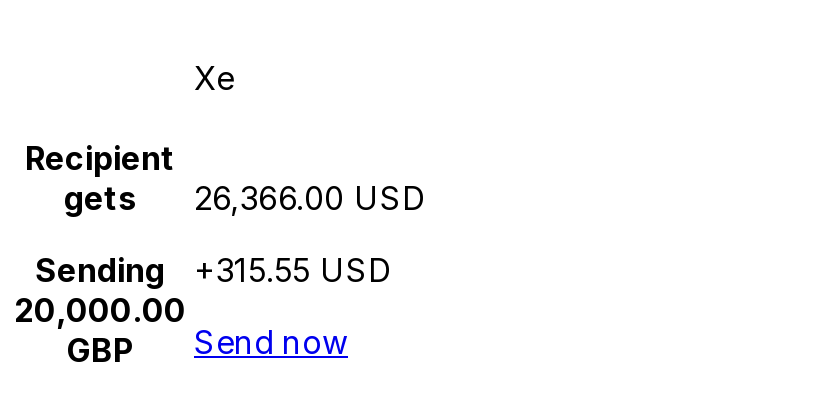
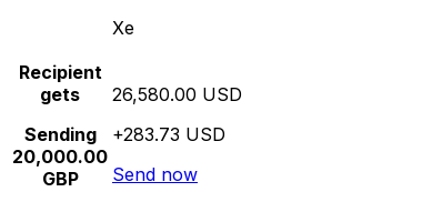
[64,177,426,217] gets 26,366.00 USD -> [40,83,242,105] gets 26,580.00 USD
[35,249,392,289] Sending +315.55 USD -> [24,123,225,145] Sending +283.73 USD

